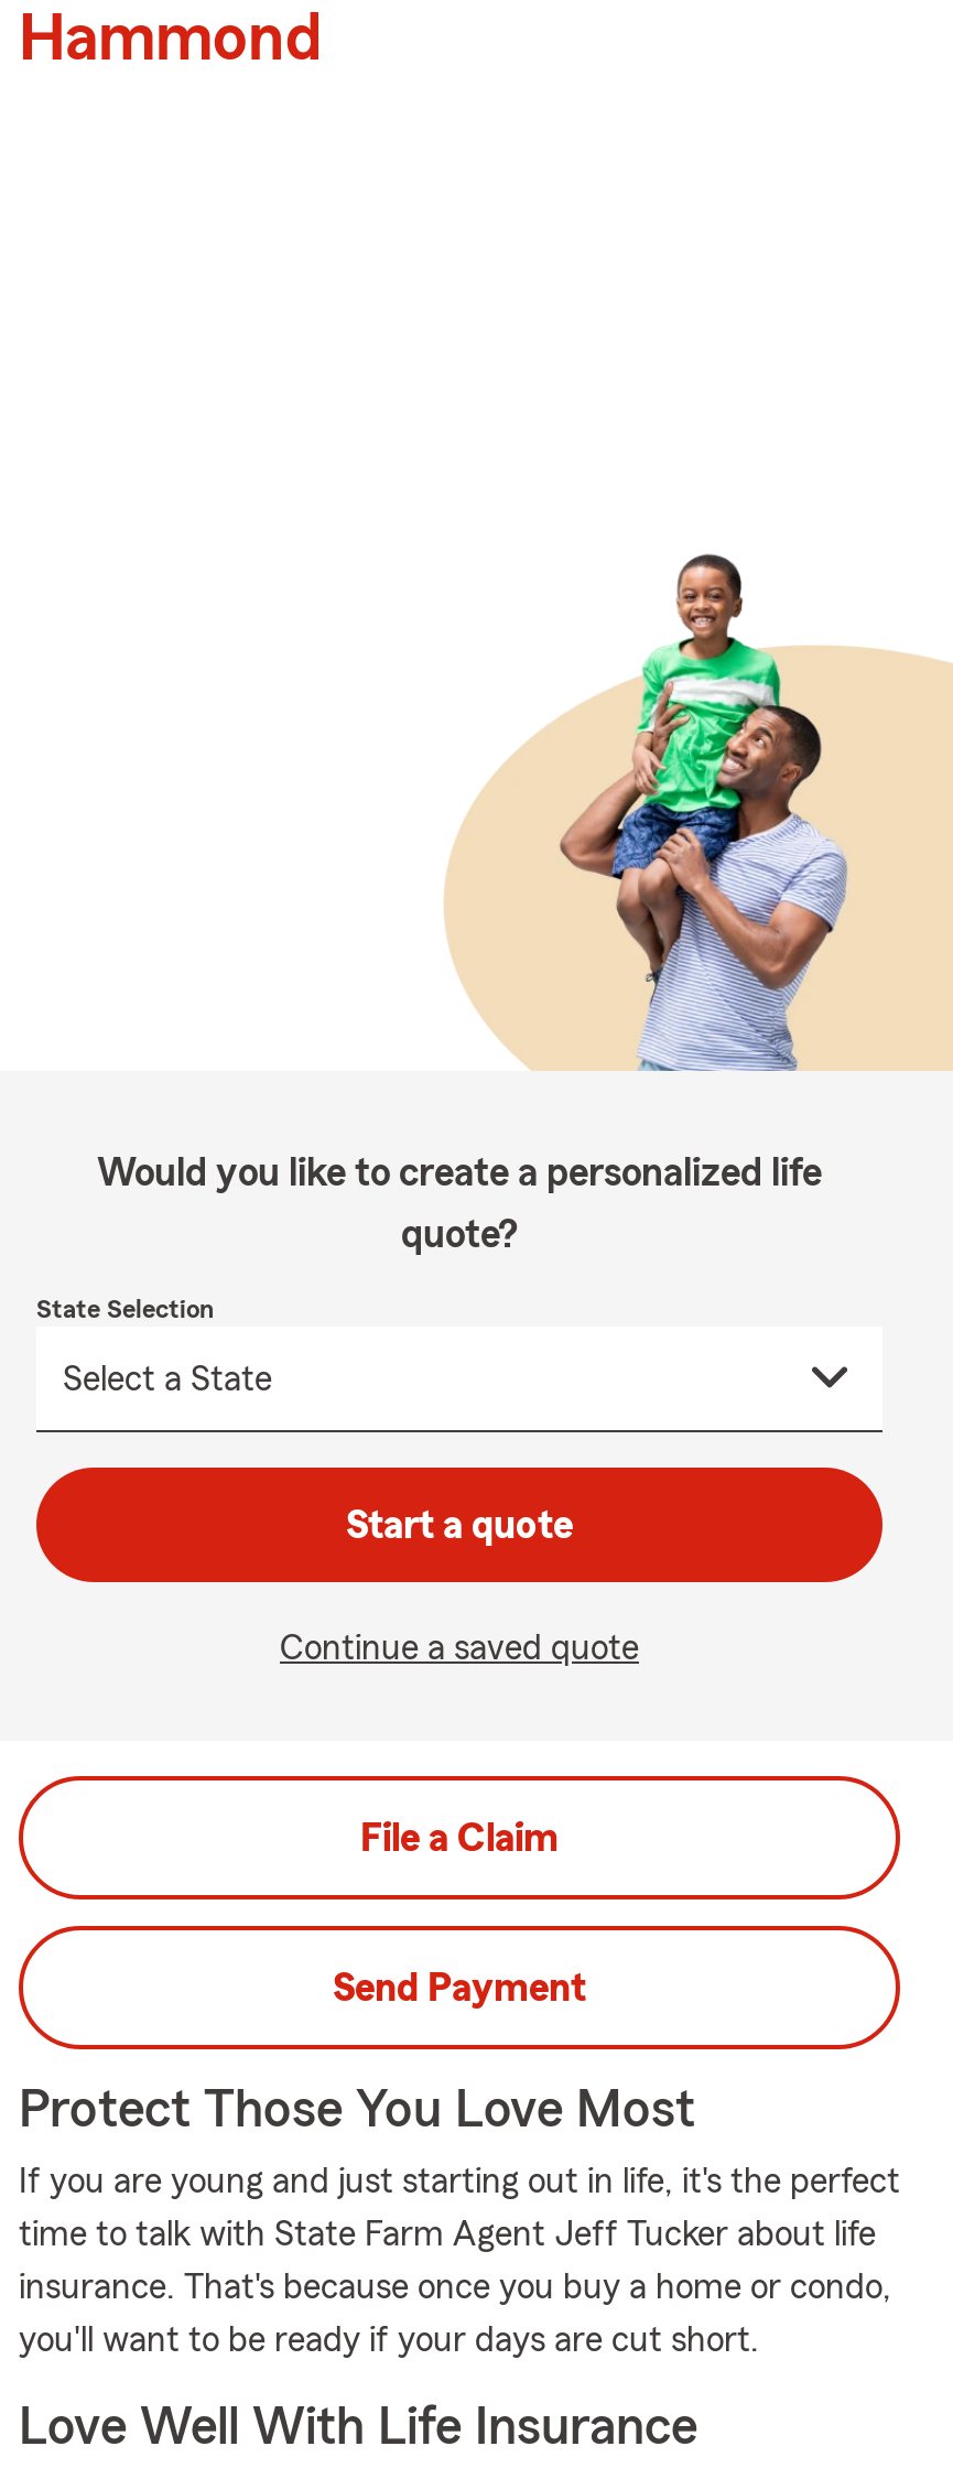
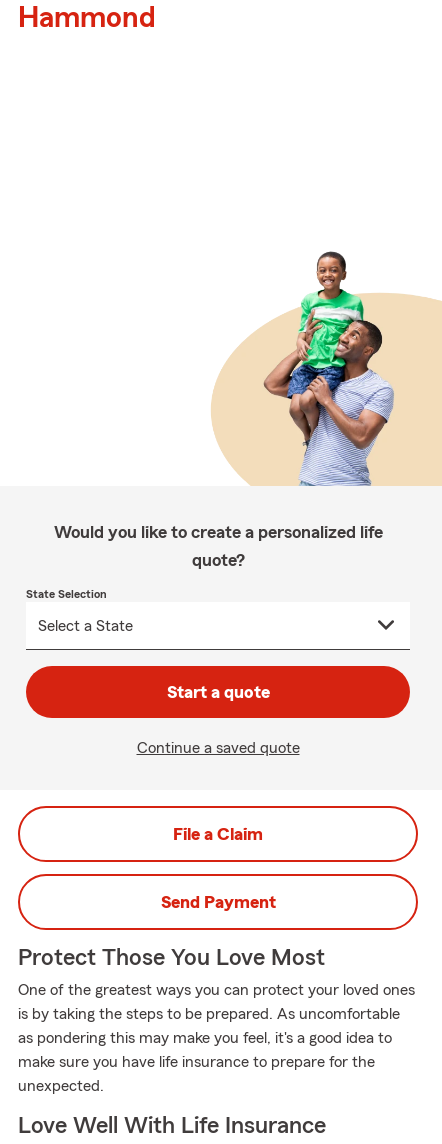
[19,2164,900,2358] If you are young and just starting out in life, it's the perfect | time to talk with State Farm Agent Jeff Tucker about life | insurance. That's because once you buy a home or condo, | you'll want to be ready if your days are cut short. -> [18,982,415,1094] One of the greatest ways you can protect your loved ones | is by taking the steps to be prepared. As uncomfortable | as pondering this may make you feel, it's a good idea to | make sure you have life insurance to prepare for the | unexpected.

